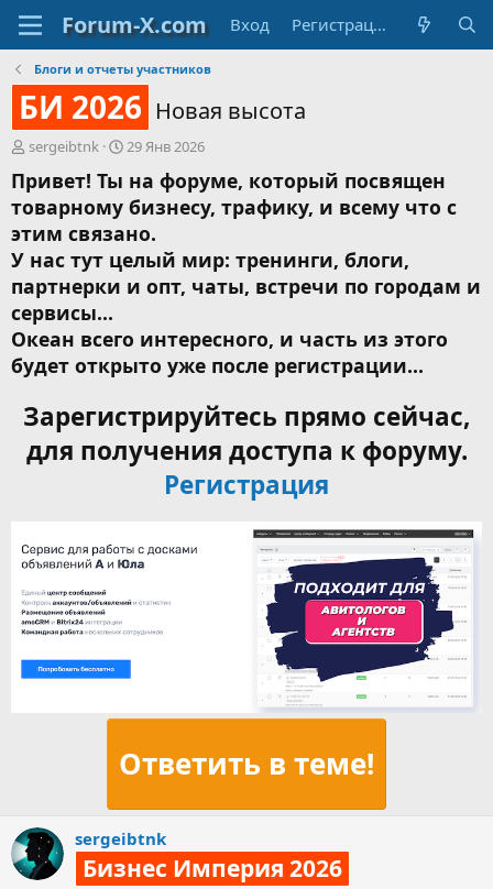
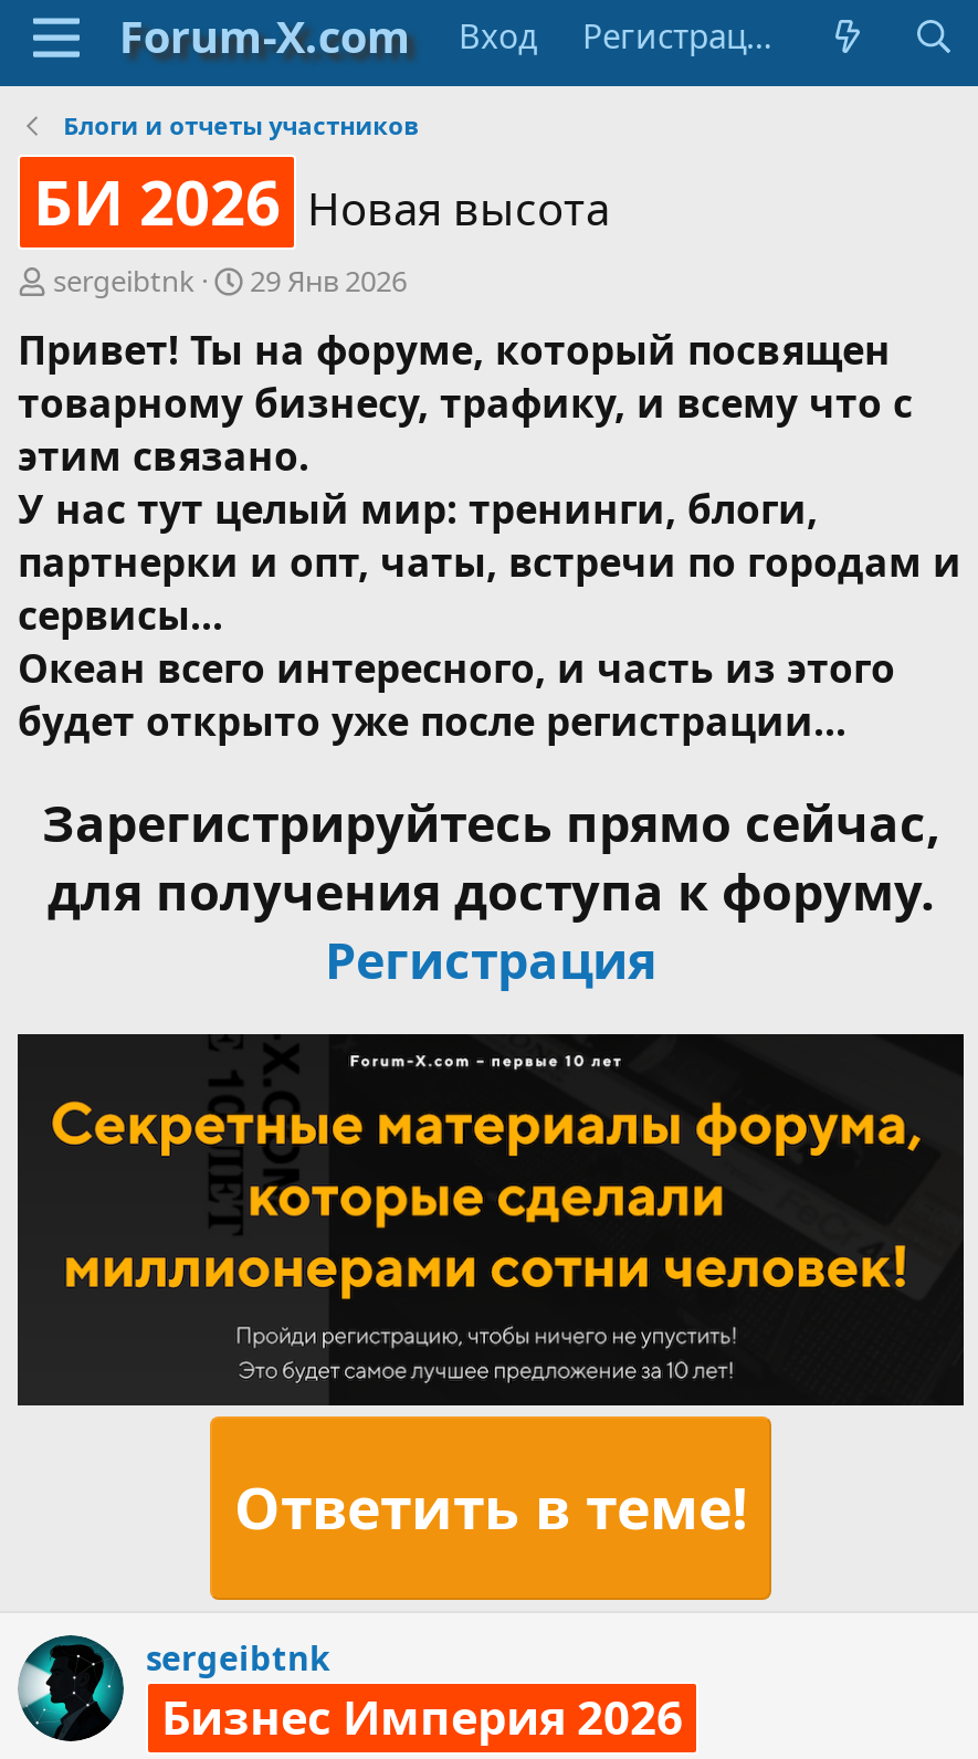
[11,527,482,713] [image] -> [15,1032,966,1408] [image]

